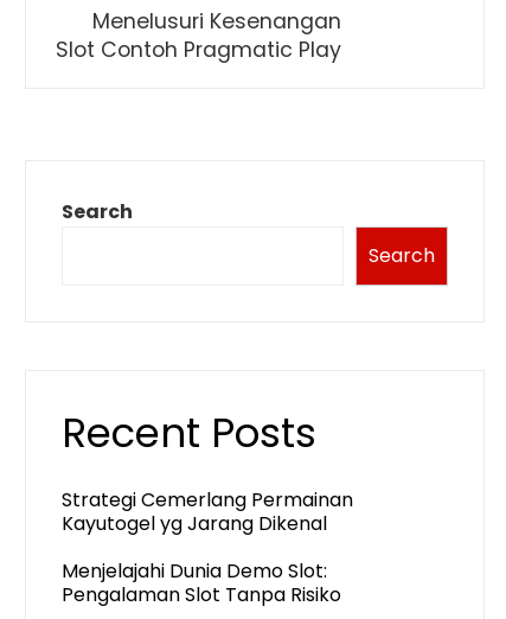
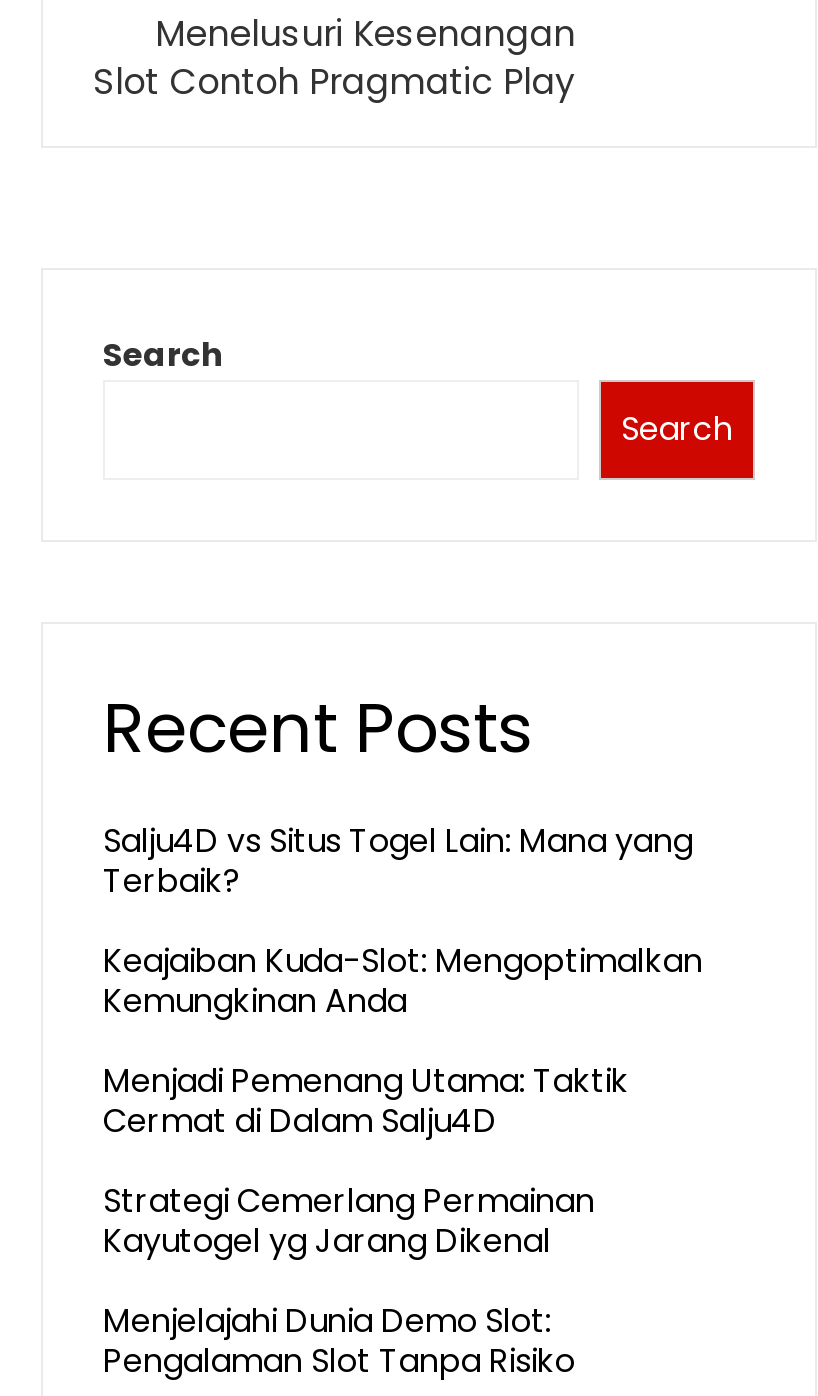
none -> [103,818,703,1144] Salju4D vs Situs Togel Lain: Mana yang | Terbaik? | Keajaiban Kuda-Slot: Mengoptimalkan | Kemungkinan Anda | Menjadi Pemenang Utama: Taktik | Cermat di Dalam Salju4D

